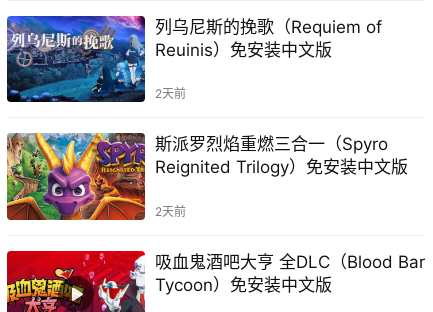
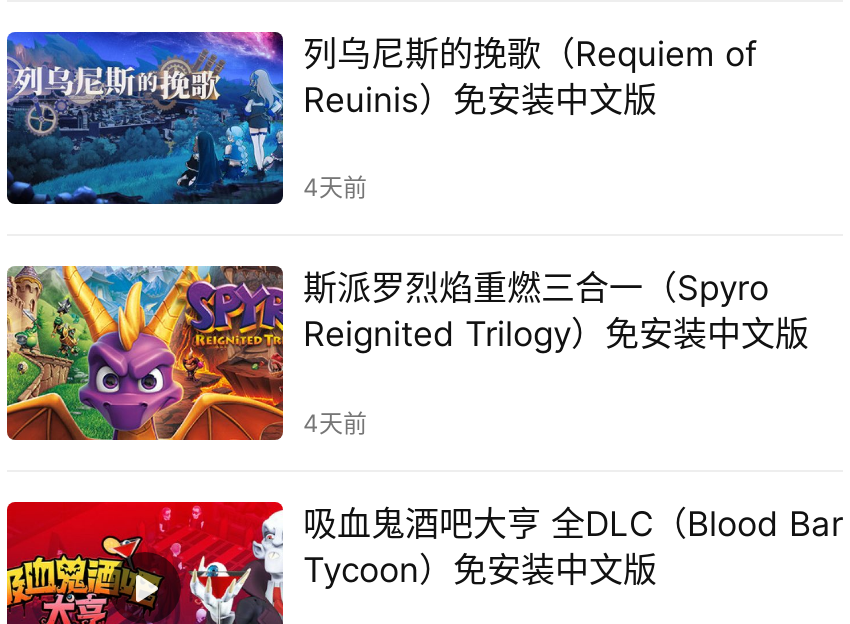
[155,86,186,101] 2天前 -> [303,173,367,203] 4天前
[155,204,186,219] 2天前 -> [303,407,367,437] 4天前

